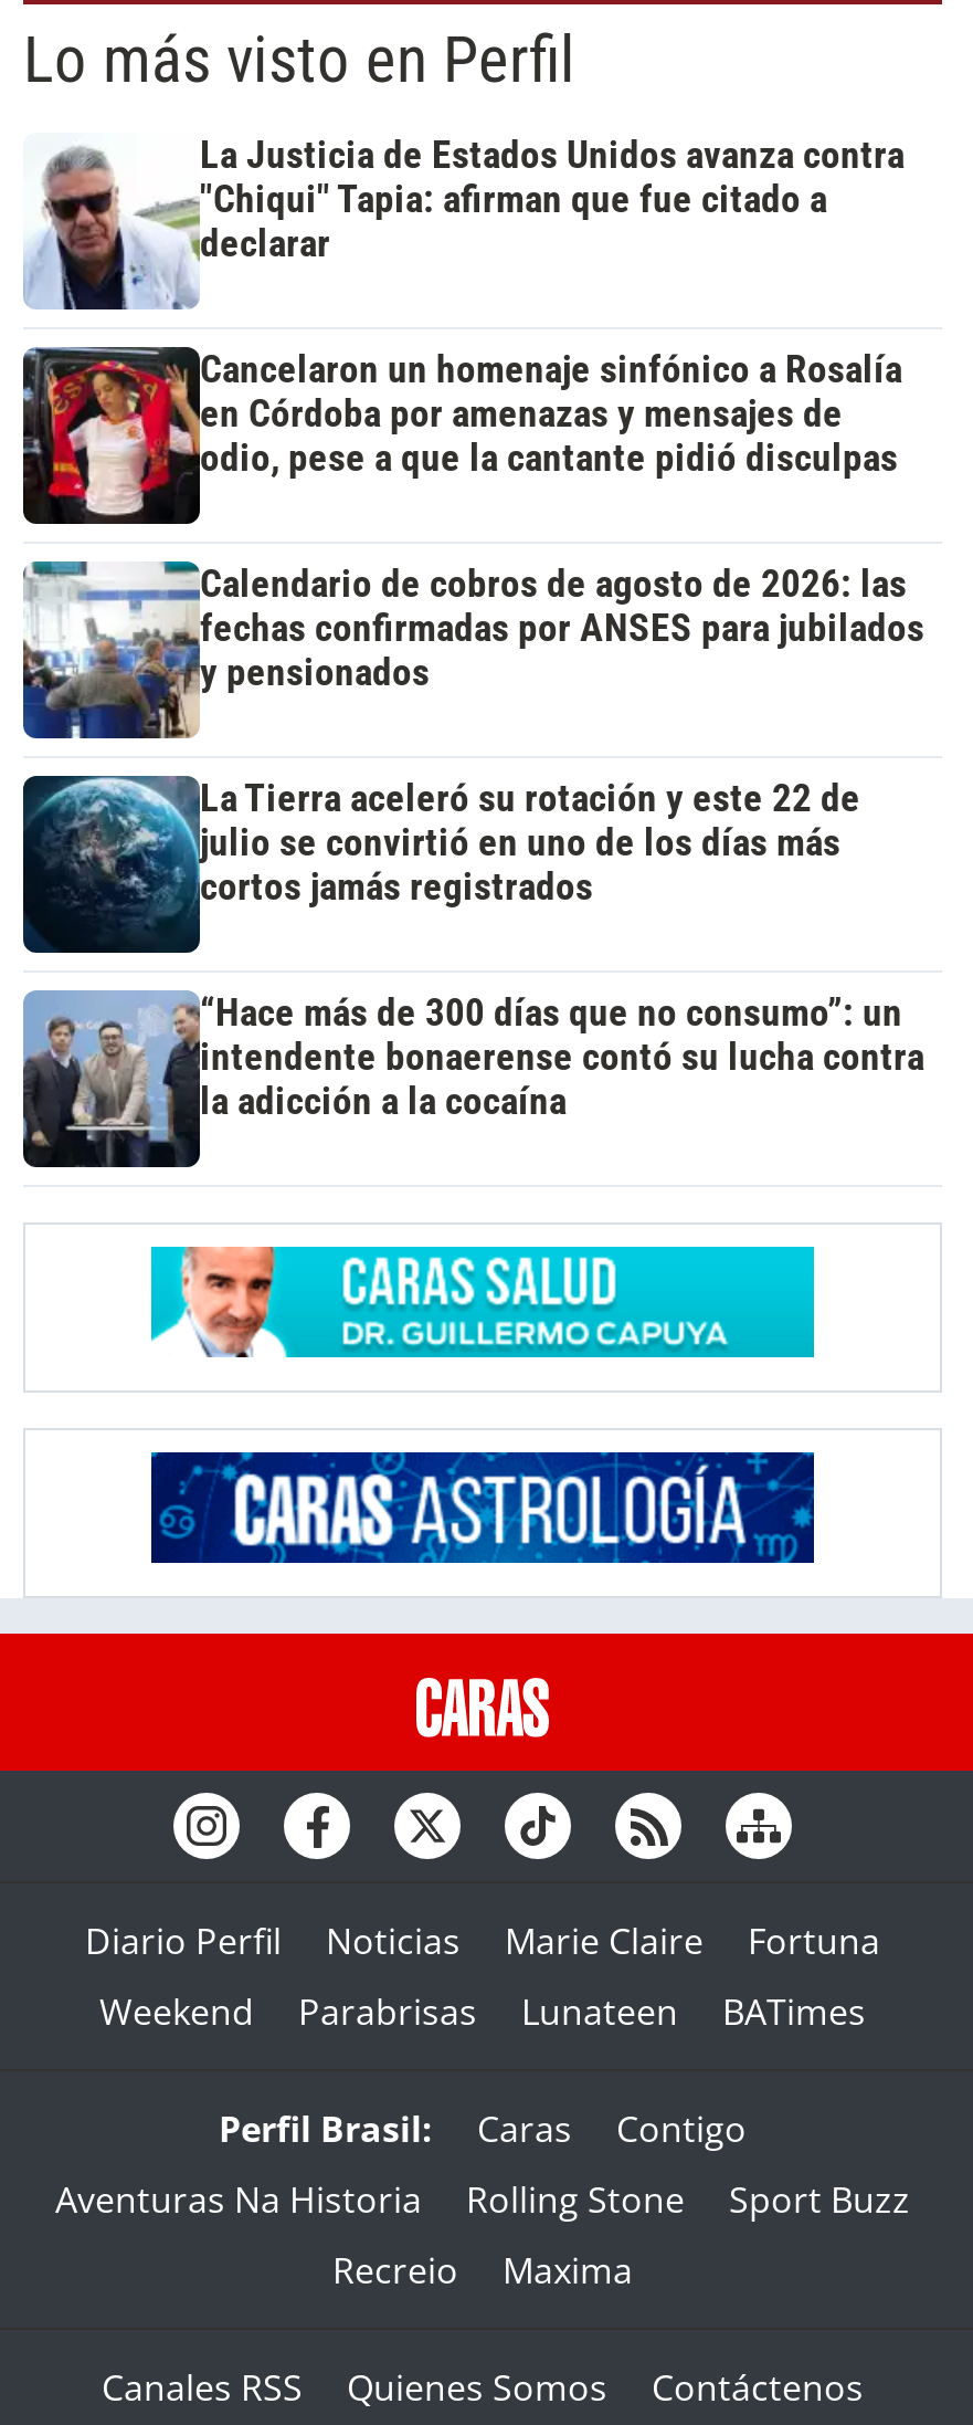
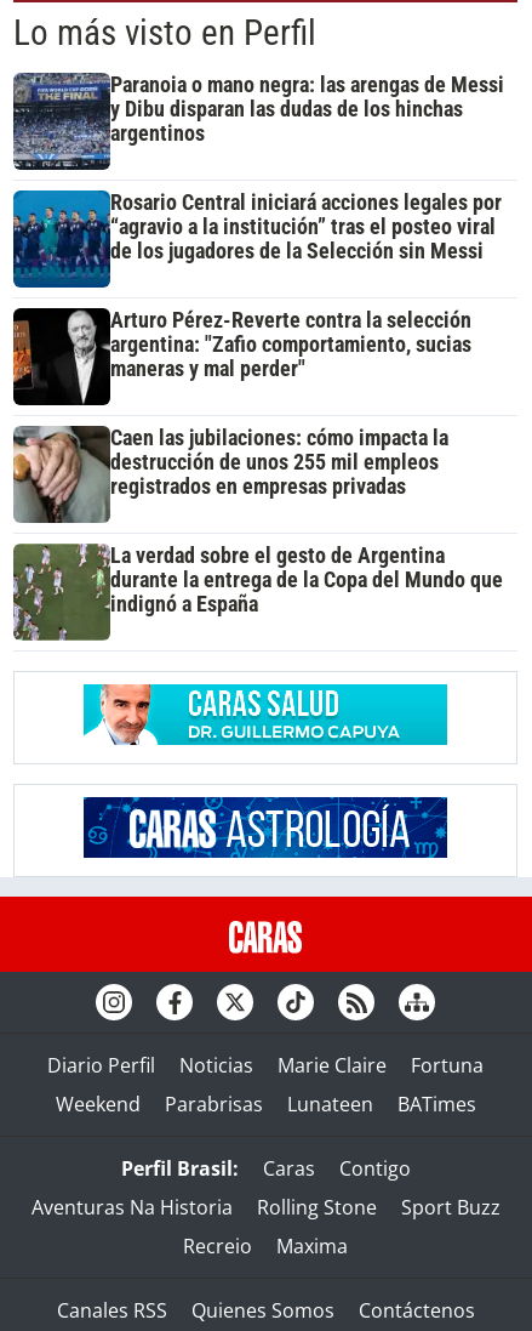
[23,133,905,312] [image] | La Justicia de Estados Unidos avanza contra | "Chiqui" Tapia: afirman que fue citado a | declarar -> [12,72,504,171] [image] | Paranoia o mano negra: las arengas de Messi | y Dibu disparan las dudas de los hinchas | argentinos
[21,345,902,526] [image] | Cancelaron un homenaje sinfónico a Rosalía | en Córdoba por amenazas y mensajes de | odio, pese a que la cantante pidió disculpas -> [12,189,502,289] [image] | Rosario Central iniciará acciones legales por | “agravio a la institución” tras el posteo viral | de los jugadores de la Selección sin Messi
[21,559,924,741] [image] | Calendario de cobros de agosto de 2026: las | fechas confirmadas por ANSES para jubilados | y pensionados -> [12,307,471,406] [image] | Arturo Pérez-Reverte contra la selección | argentina: "Zafio comportamiento, sucias | maneras y mal perder"
[21,774,860,955] [image] | La Tierra aceleró su rotación y este 22 de | julio se convirtió en uno de los días más | cortos jamás registrados -> [12,425,448,523] [image] | Caen las jubilaciones: cómo impacta la | destrucción de unos 255 mil empleos | registrados en empresas privadas
[23,990,924,1169] [image] | “Hace más de 300 días que no consumo”: un | intendente bonaerense contó su lucha contra | la adicción a la cocaína -> [12,542,503,642] [image] | La verdad sobre el gesto de Argentina | durante la entrega de la Copa del Mundo que | indignó a España

